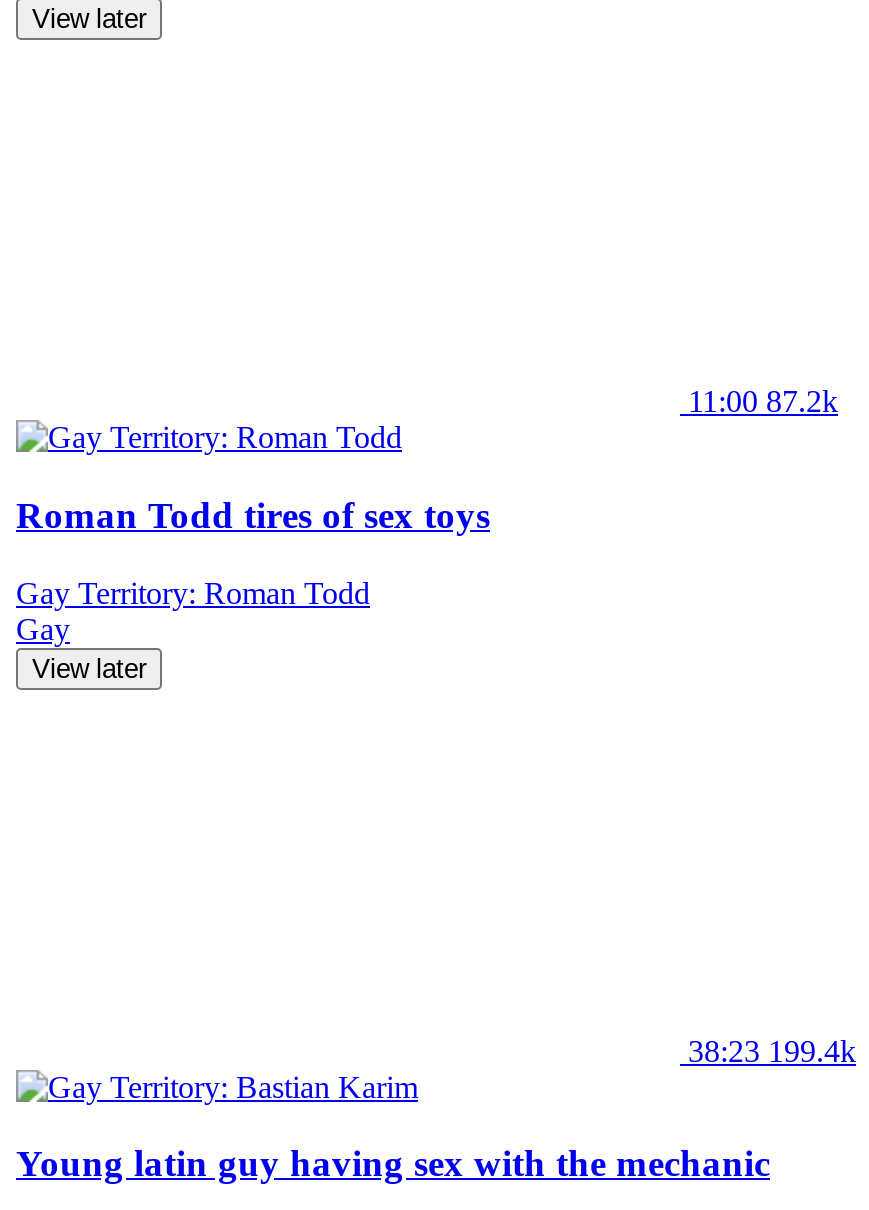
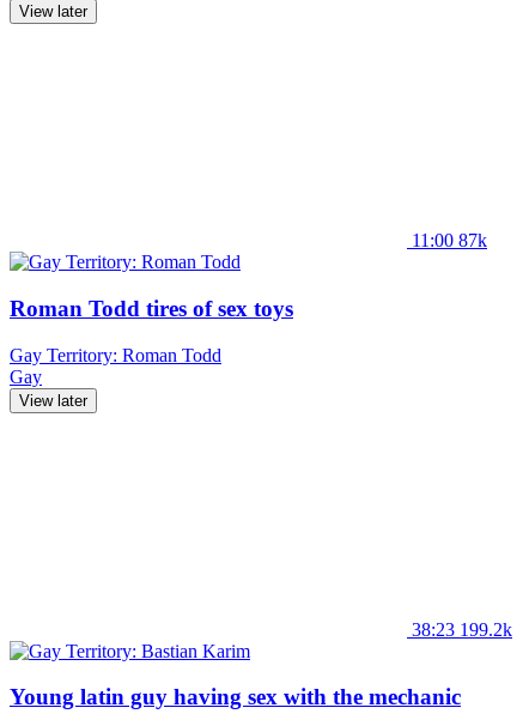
[688,385,838,419] 11:00 87.2k -> [412,230,487,251] 11:00 87k
[688,1034,856,1068] 38:23 199.4k -> [412,619,512,640] 38:23 199.2k

